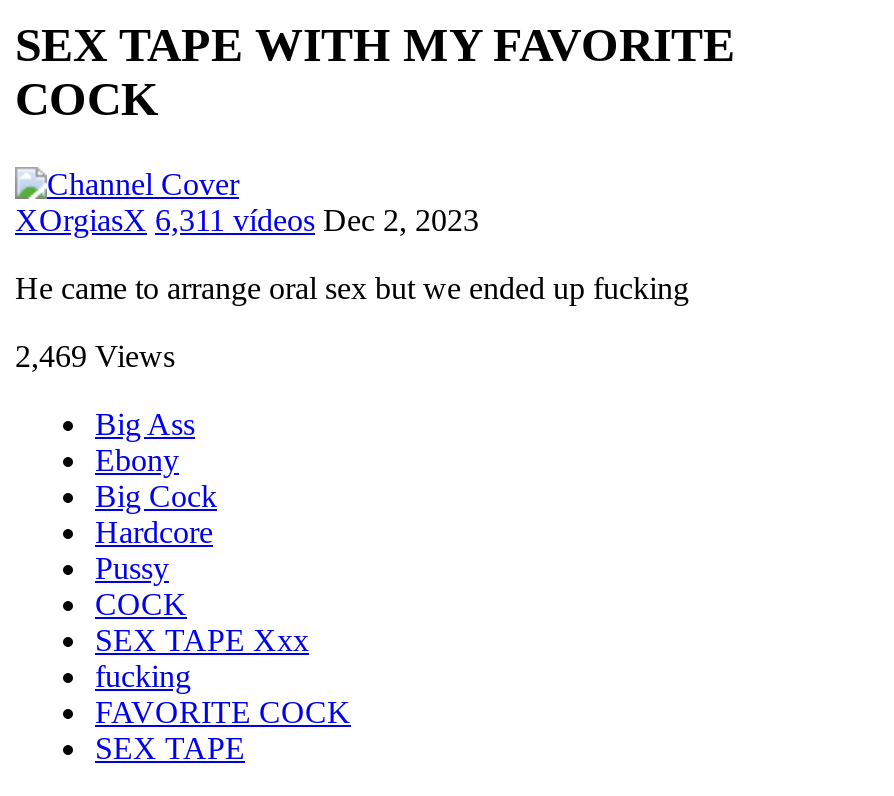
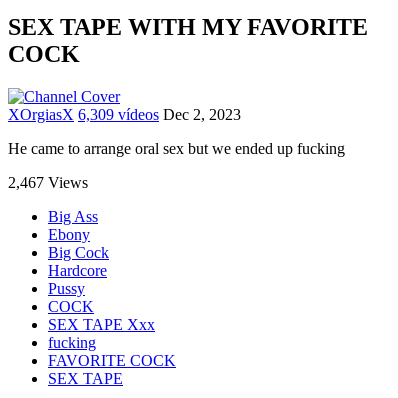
[15,203,479,237] XOrgiasX 6,311 vídeos Dec 2, 2023 -> [8,106,241,123] XOrgiasX 6,309 vídeos Dec 2, 2023
[15,339,175,373] 2,469 Views -> [8,174,88,191] 2,467 Views

